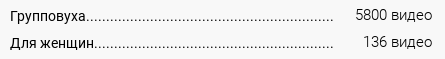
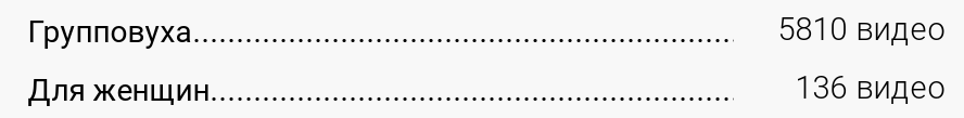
[355,7,432,24] 5800 видео -> [778,11,945,48] 5810 видео

